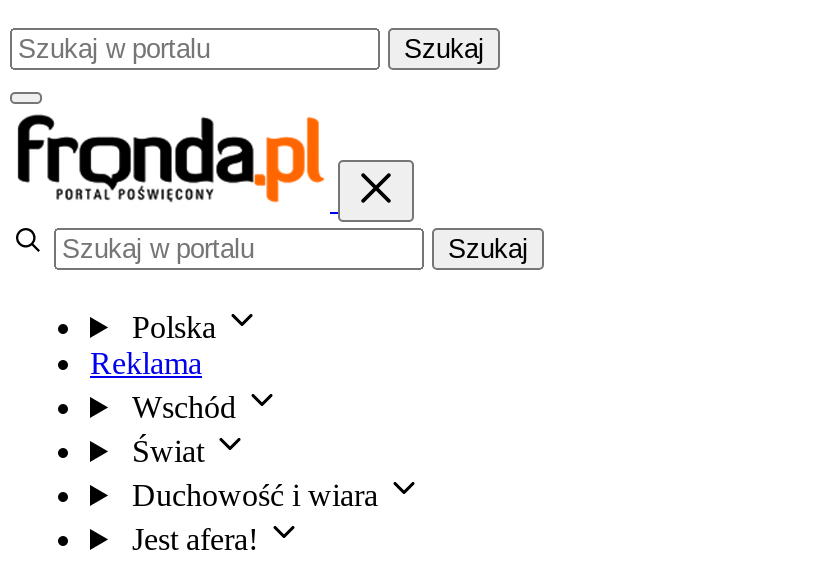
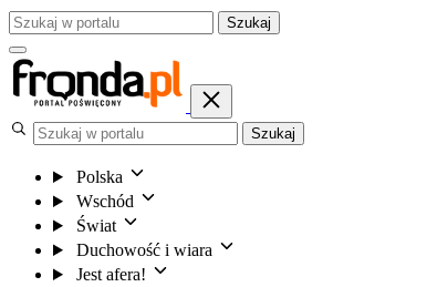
[90,346,202,380] Reklama -> none

